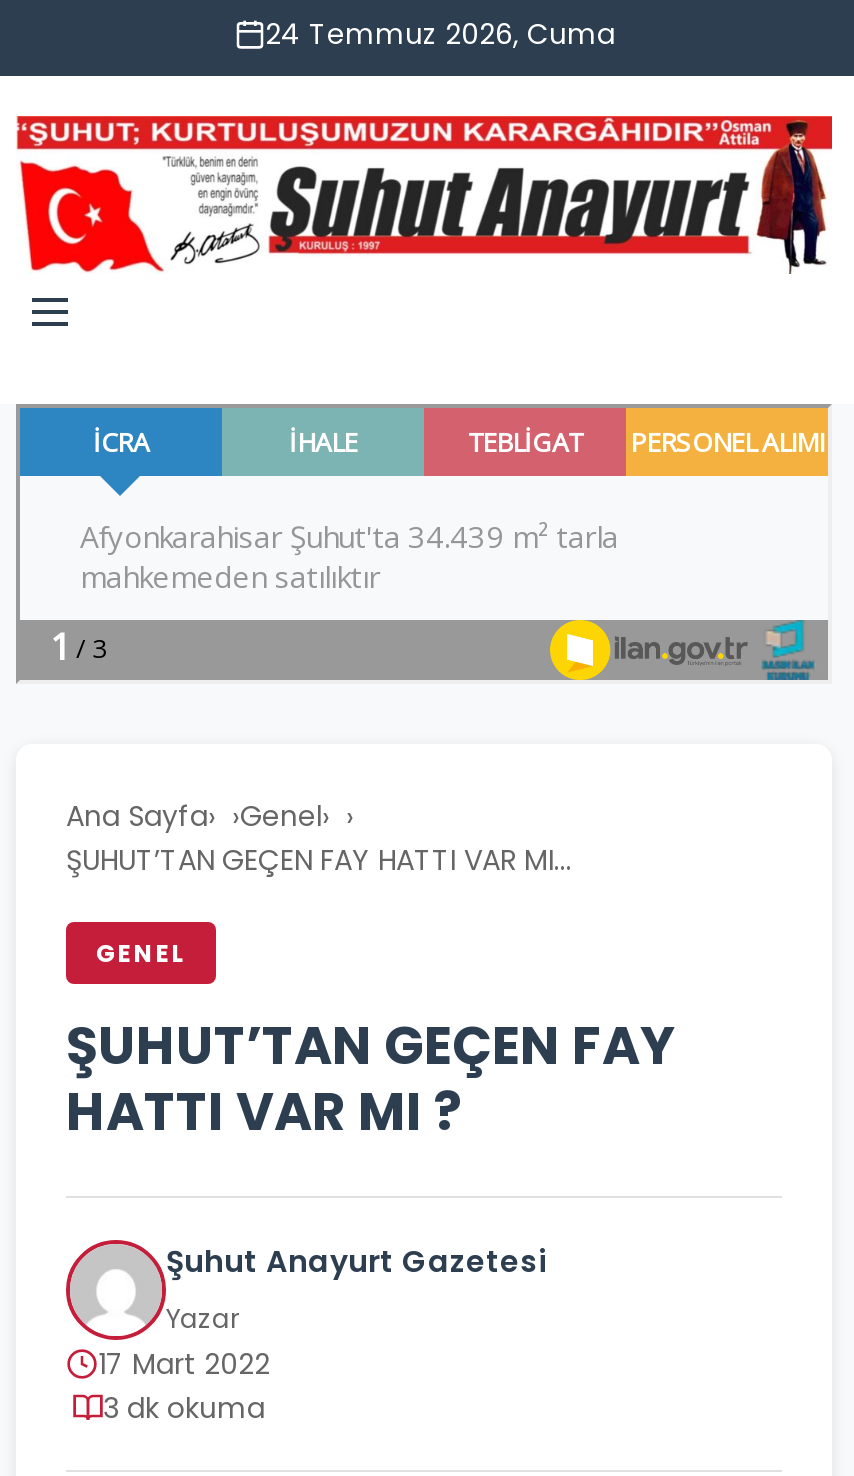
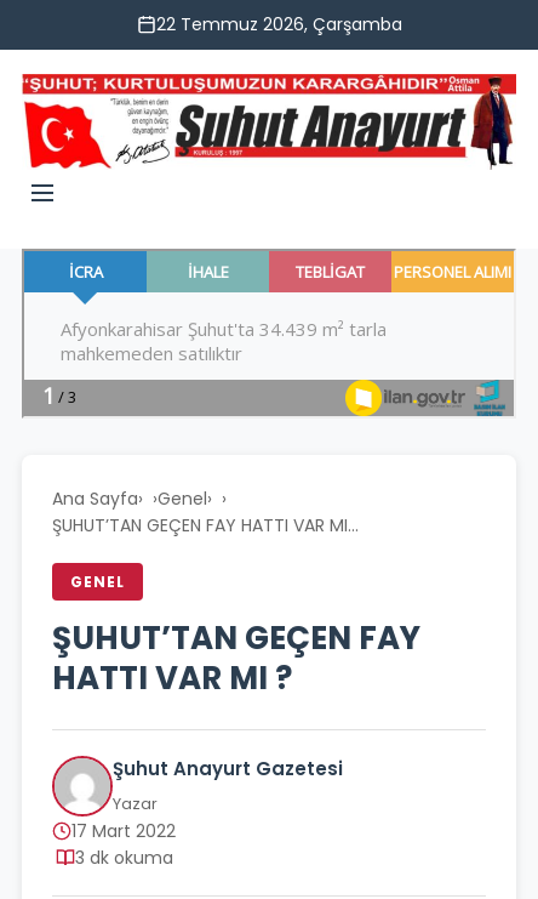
[265,14,615,54] 24 Temmuz 2026, Cuma -> [156,12,402,36] 22 Temmuz 2026, Çarşamba

